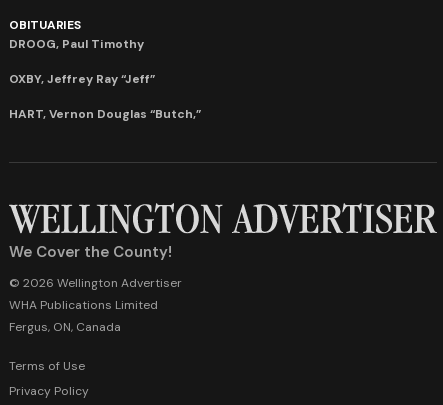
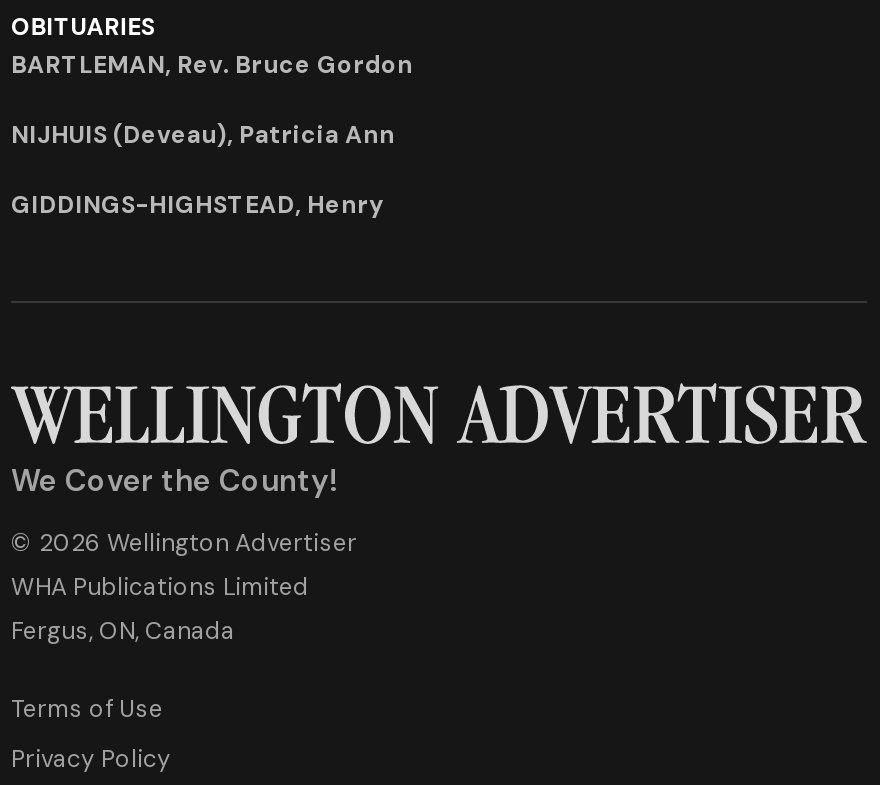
[9,36,144,52] DROOG, Paul Timothy -> [11,48,413,80] BARTLEMAN, Rev. Bruce Gordon
[9,71,155,87] OXBY, Jeffrey Ray “Jeff” -> [11,118,395,150] NIJHUIS (Deveau), Patricia Ann
[9,106,201,122] HART, Vernon Douglas “Butch,” -> [11,188,383,220] GIDDINGS-HIGHSTEAD, Henry

